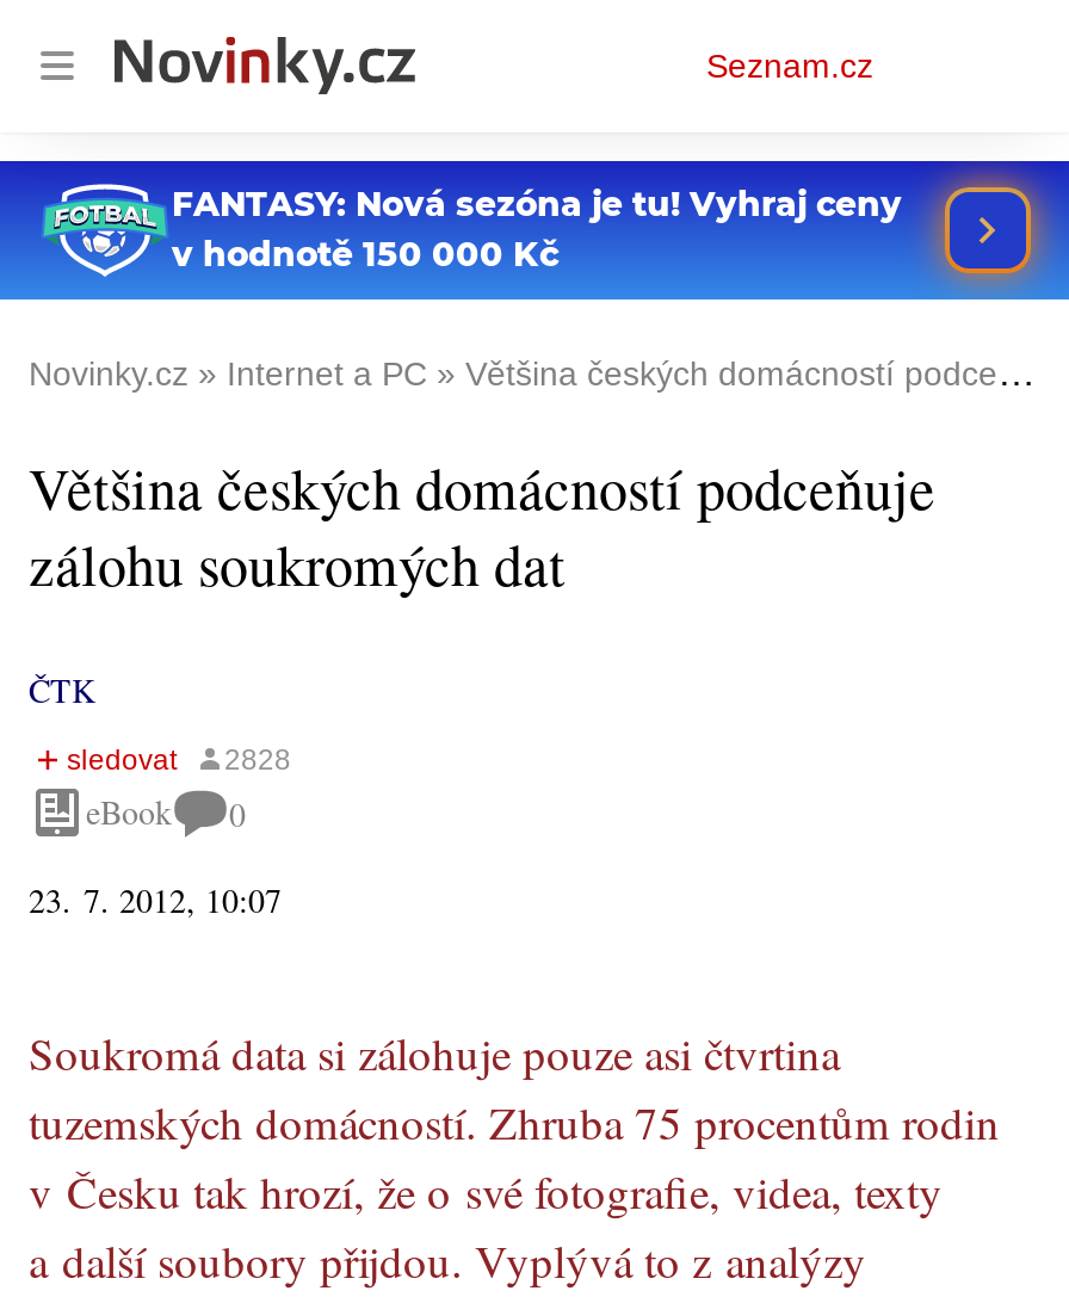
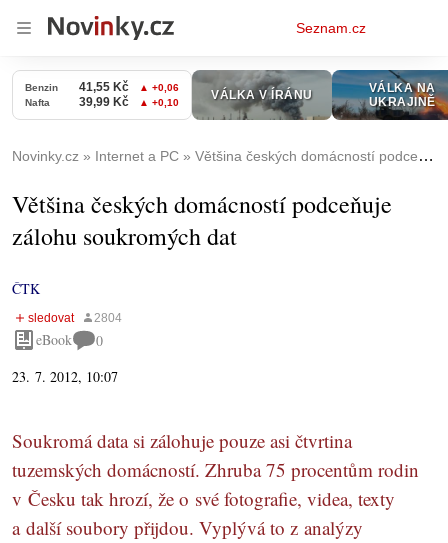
[7,159,1062,302] [image] -> [3,68,445,125] [image]

